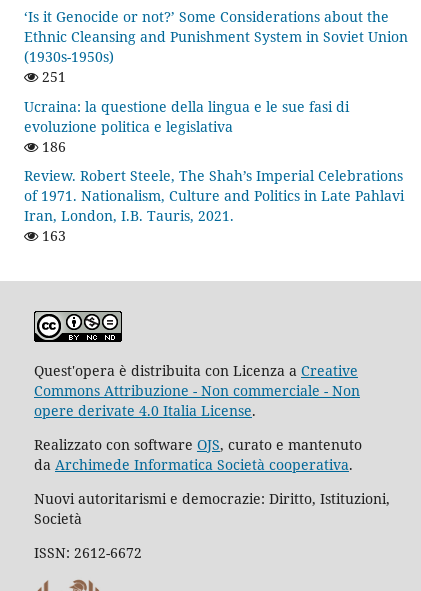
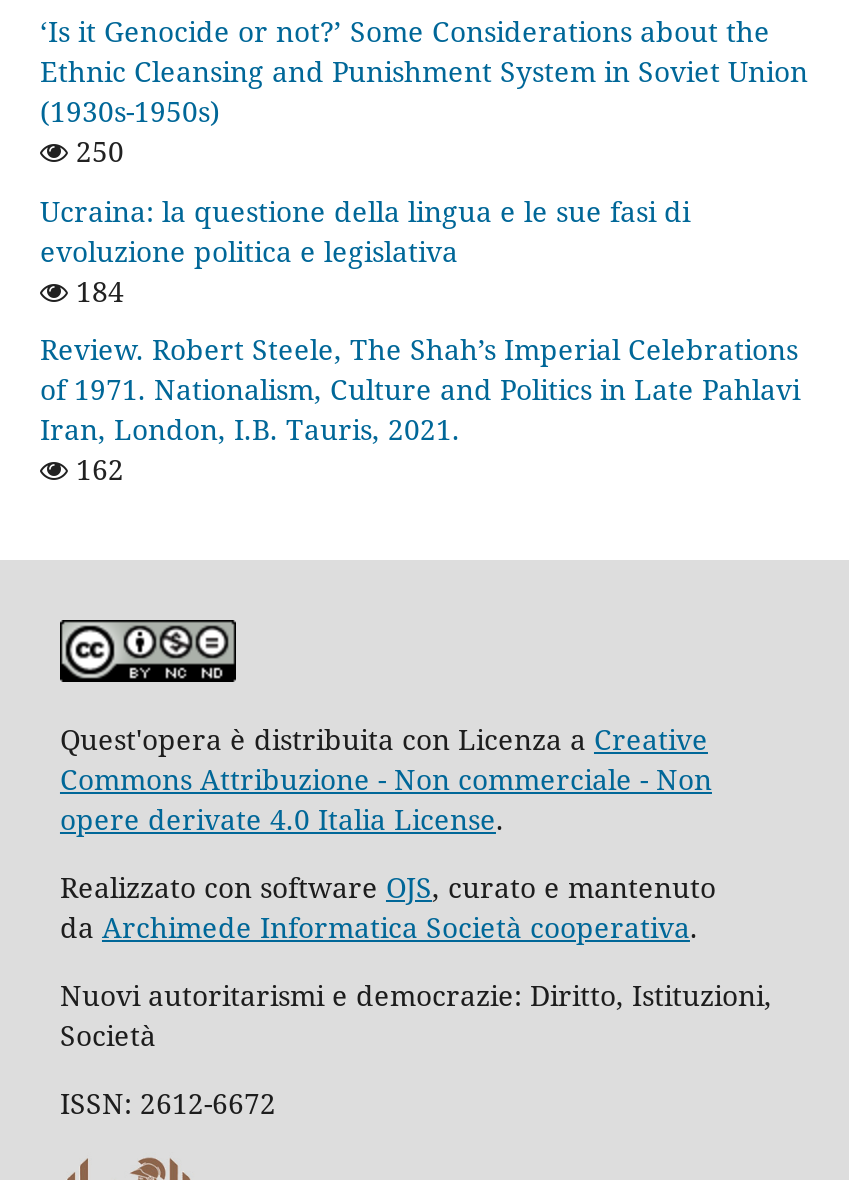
[38,66,66,85] 251 -> [68,131,124,169] 250
[38,136,66,155] 186 -> [68,271,124,309] 184
[38,226,66,245] 163 -> [68,451,124,489] 162

